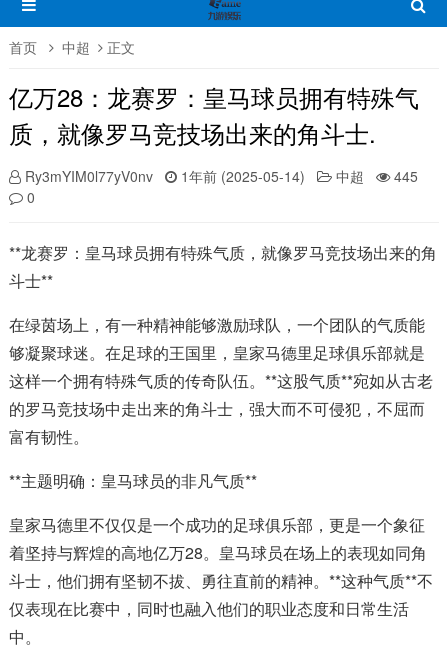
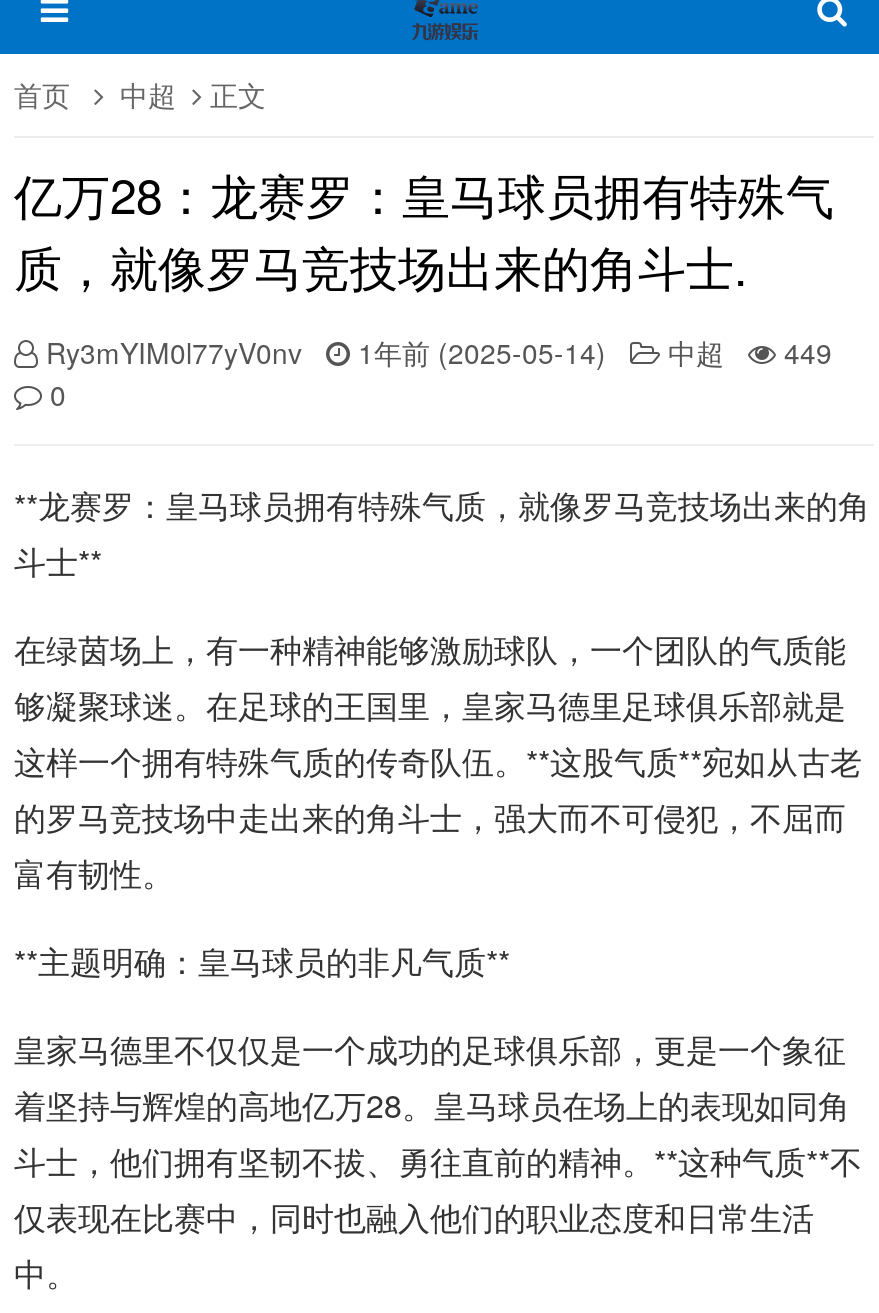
[25,166,418,186] Ry3mYIM0l77yV0nv 1年前 (2025-05-14) 中超 445 -> [46,332,832,372] Ry3mYIM0l77yV0nv 1年前 (2025-05-14) 中超 449

